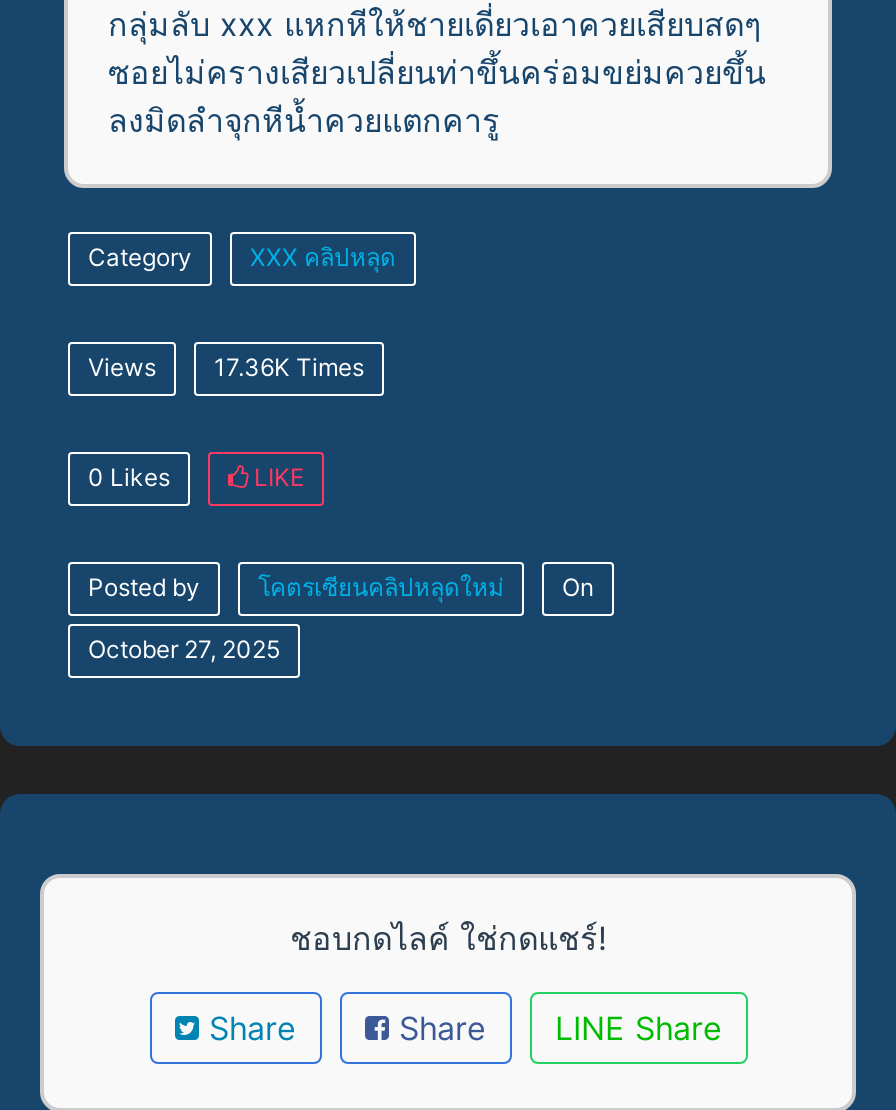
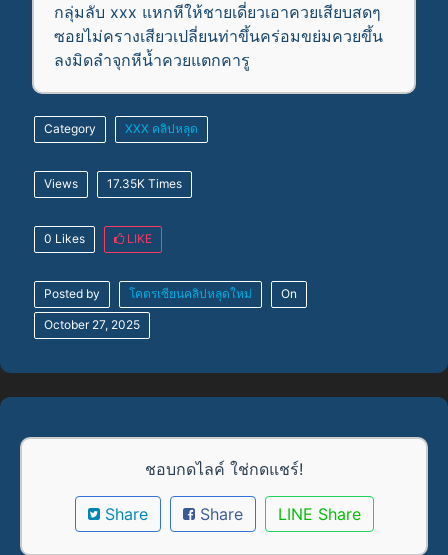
[88,352,364,382] Views 17.36K Times -> [44,176,182,191] Views 17.35K Times

